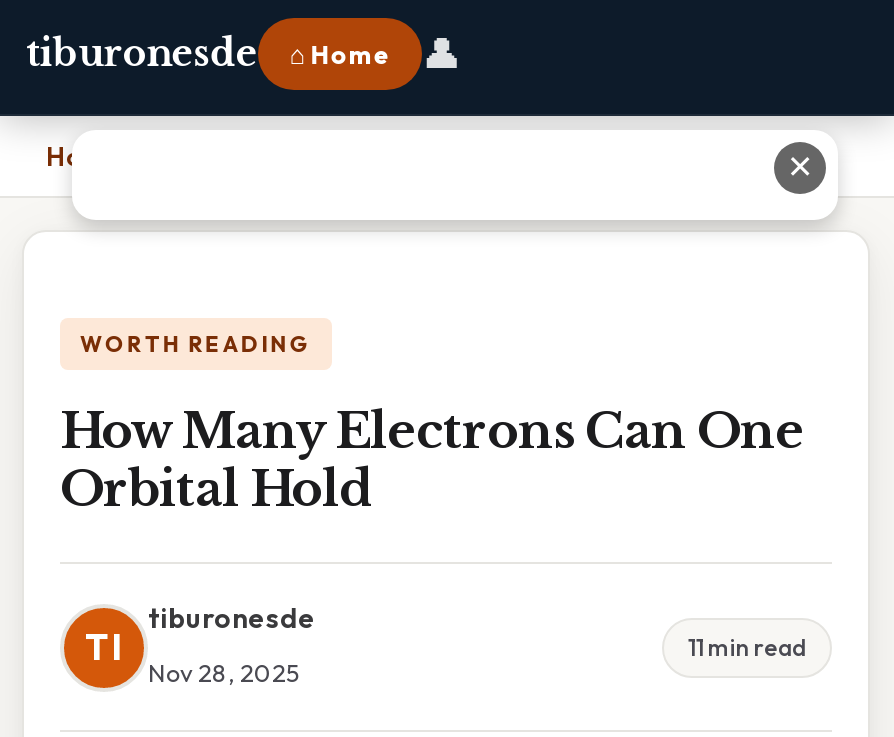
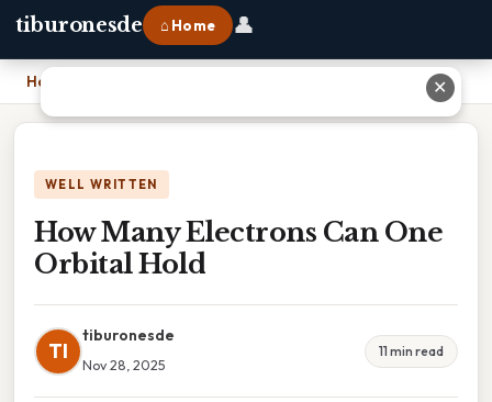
[80,330,312,358] WORTH READING -> [45,177,158,192] WELL WRITTEN

